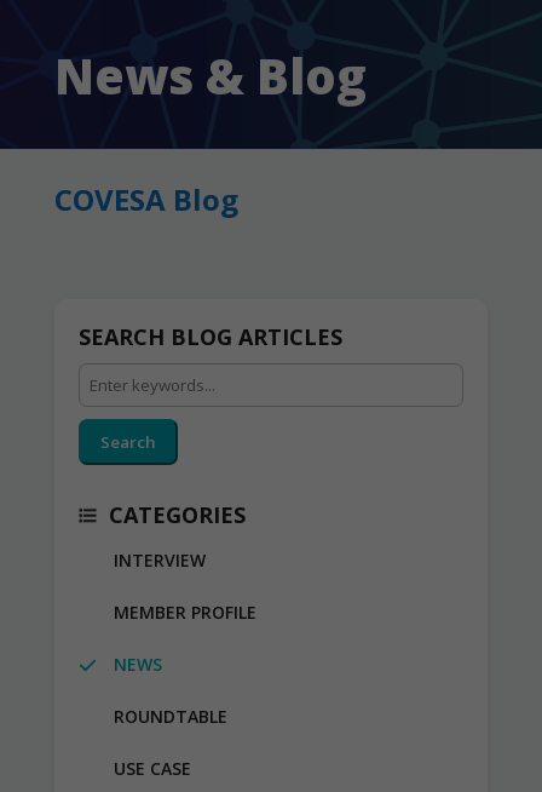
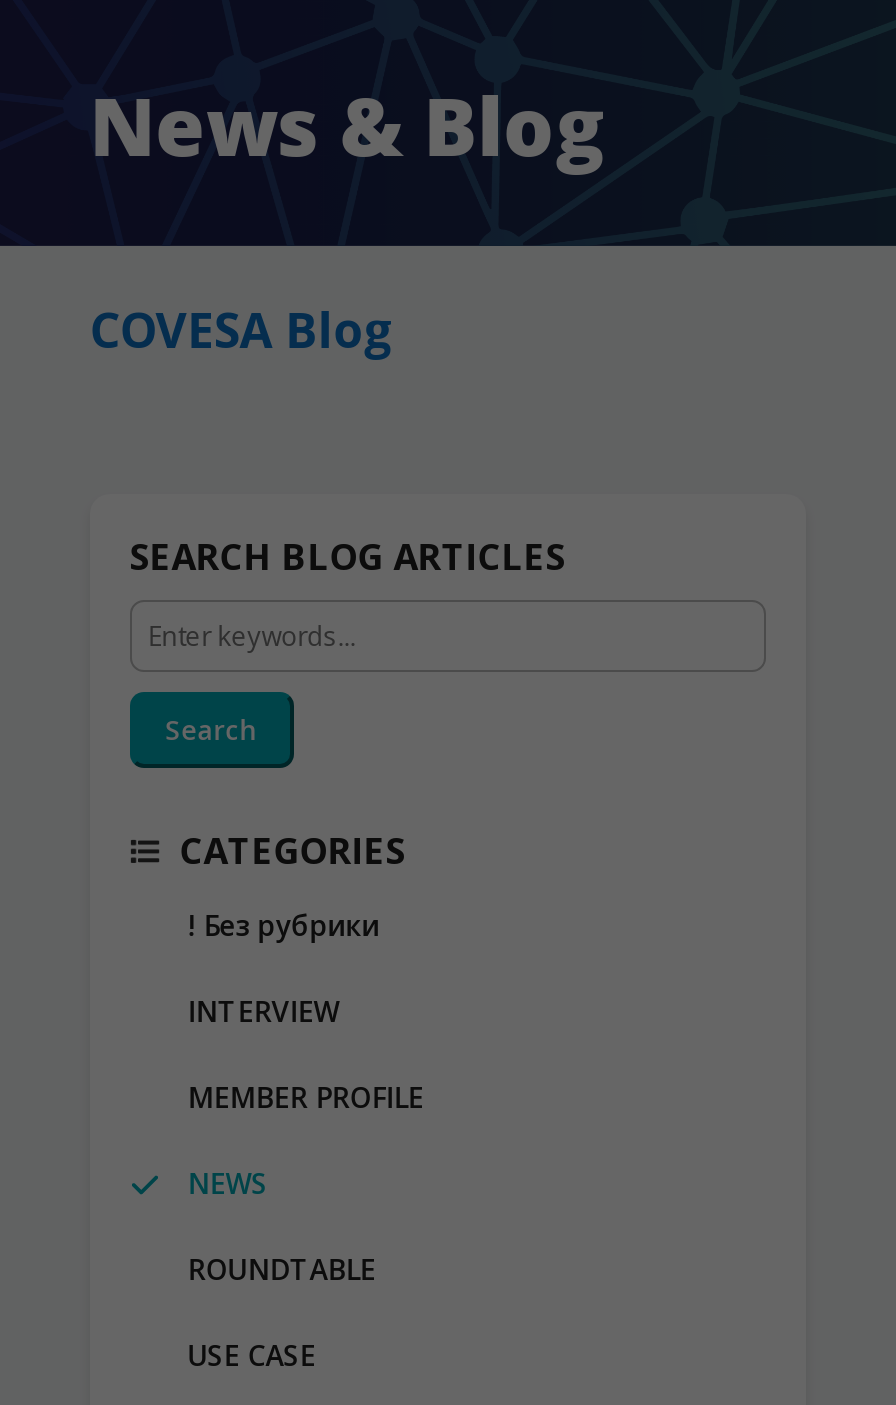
none -> [188,906,380,944] ! Без рубрики

